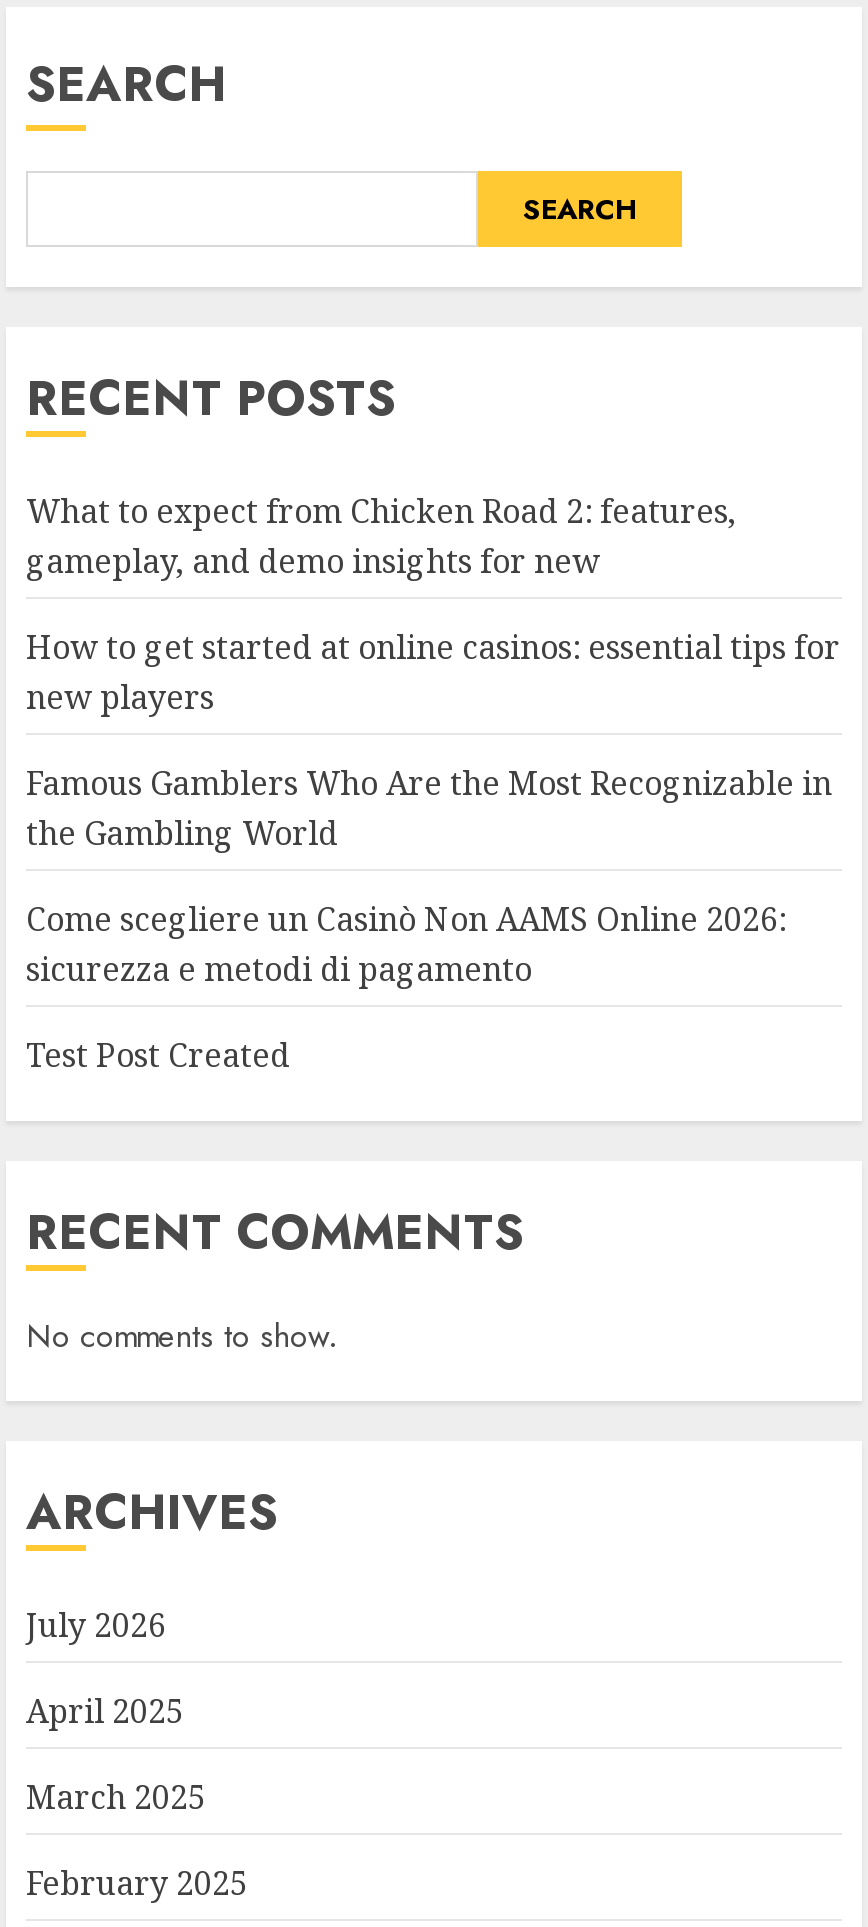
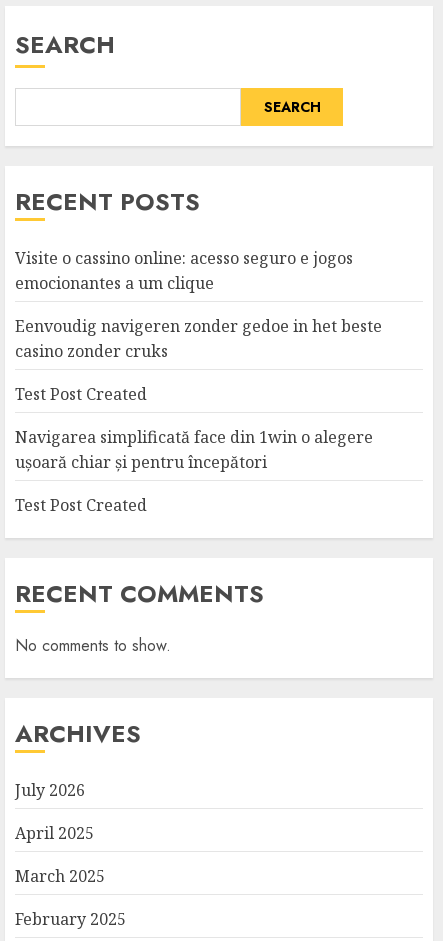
[26,489,736,583] What to expect from Chicken Road 2: features, | gameplay, and demo insights for new -> [15,247,353,294] Visite o cassino online: acesso seguro e jogos | emocionantes a um clique
[26,625,840,719] How to get started at online casinos: essential tips for | new players -> [15,315,382,362] Eenvoudig navigeren zonder gedoe in het beste | casino zonder cruks
[26,761,832,855] Famous Gamblers Who Are the Most Recognizable in | the Gambling World -> [15,383,147,405] Test Post Created
[26,897,786,991] Come scegliere un Casinò Non AAMS Online 2026: | sicurezza e metodi di pagamento -> [15,426,373,473] Navigarea simplificată face din 1win o alegere | ușoară chiar și pentru începători

